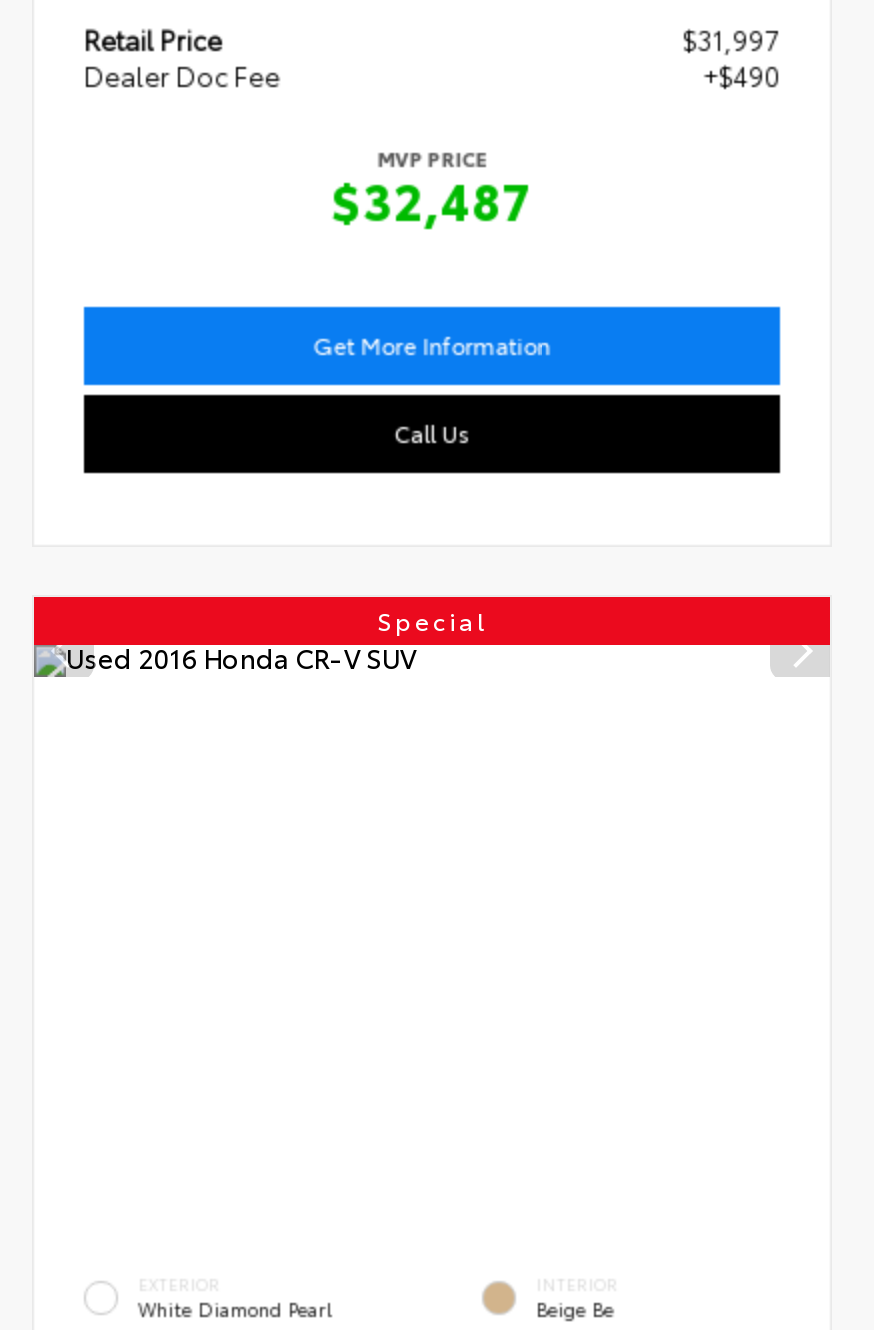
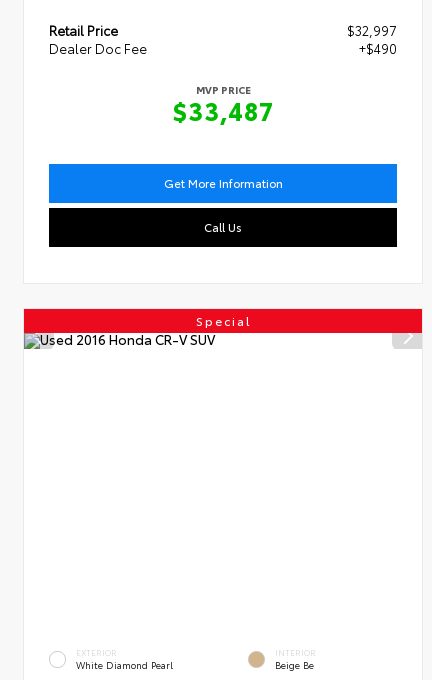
[682,21,780,57] $31,997 -> [347,21,397,39] $32,997
[332,164,532,232] $32,487 -> [172,92,273,126] $33,487

